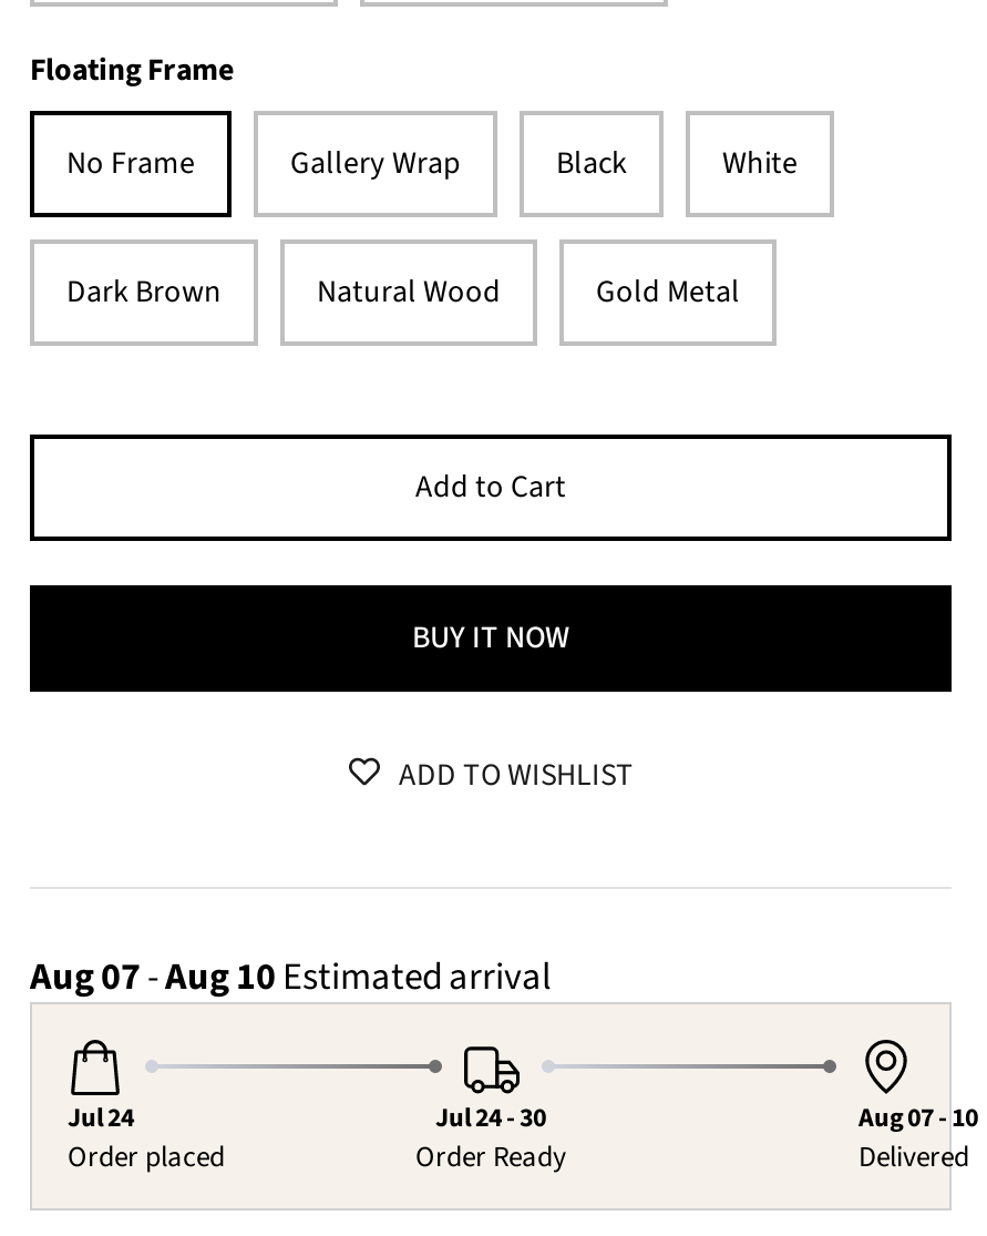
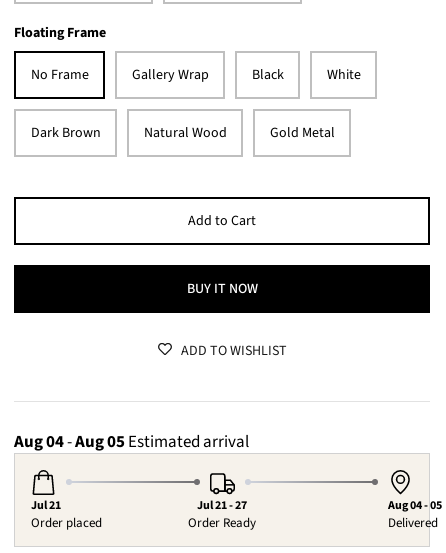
[30,950,557,1004] Aug 07 - Aug 10 Estimated arrival -> [14,430,252,454] Aug 04 - Aug 05 Estimated arrival
[68,1099,134,1137] Jul 24 -> [31,497,61,514] Jul 21
[435,1099,546,1137] Jul 24 - 30 -> [197,497,247,514] Jul 21 - 27
[859,1099,978,1137] Aug 07 - 10 -> [388,497,442,514] Aug 04 - 05

